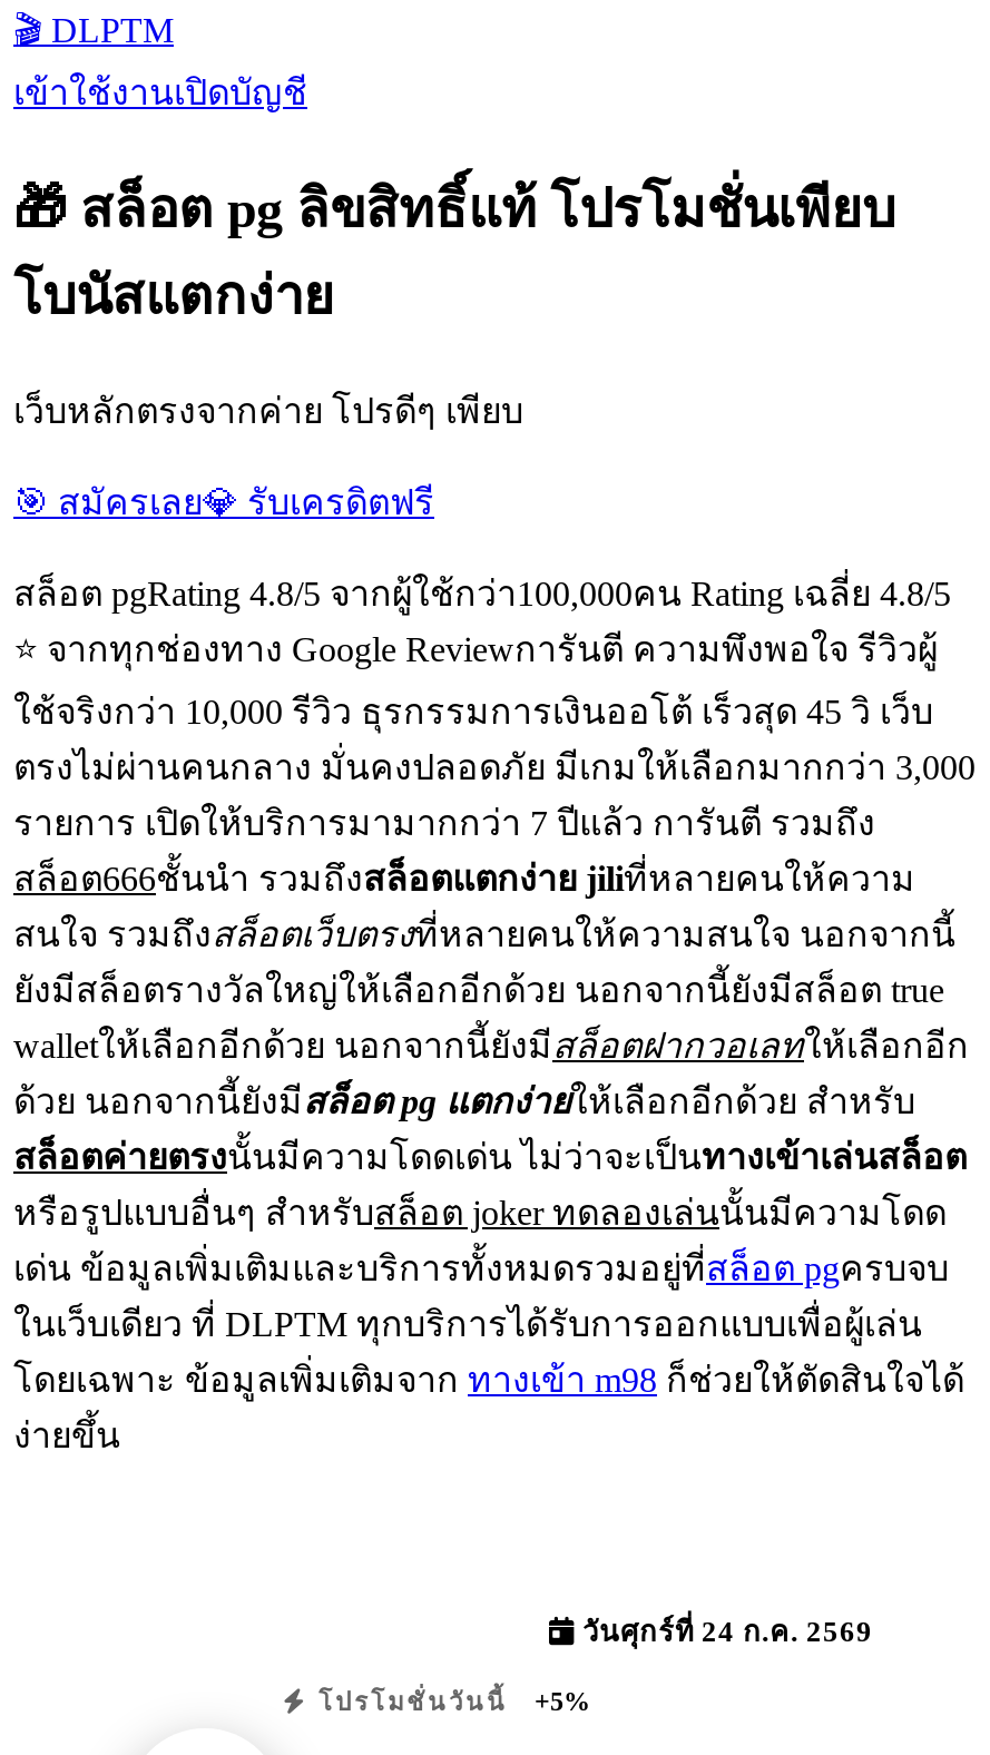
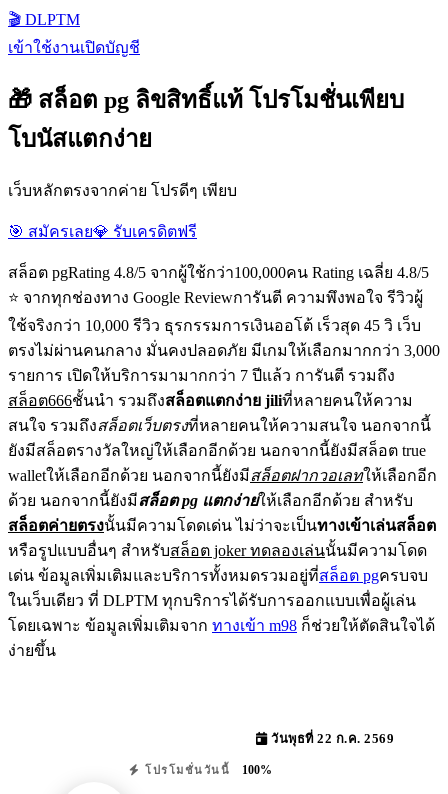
[575,1616,873,1648] วันศุกร์ที่ 24 ก.ค. 2569 -> [267,732,394,746] วันพุธที่ 22 ก.ค. 2569
[308,1686,590,1717] โปรโมชั่นวันนี้ +5% -> [140,763,272,777] โปรโมชั่นวันนี้ 100%

